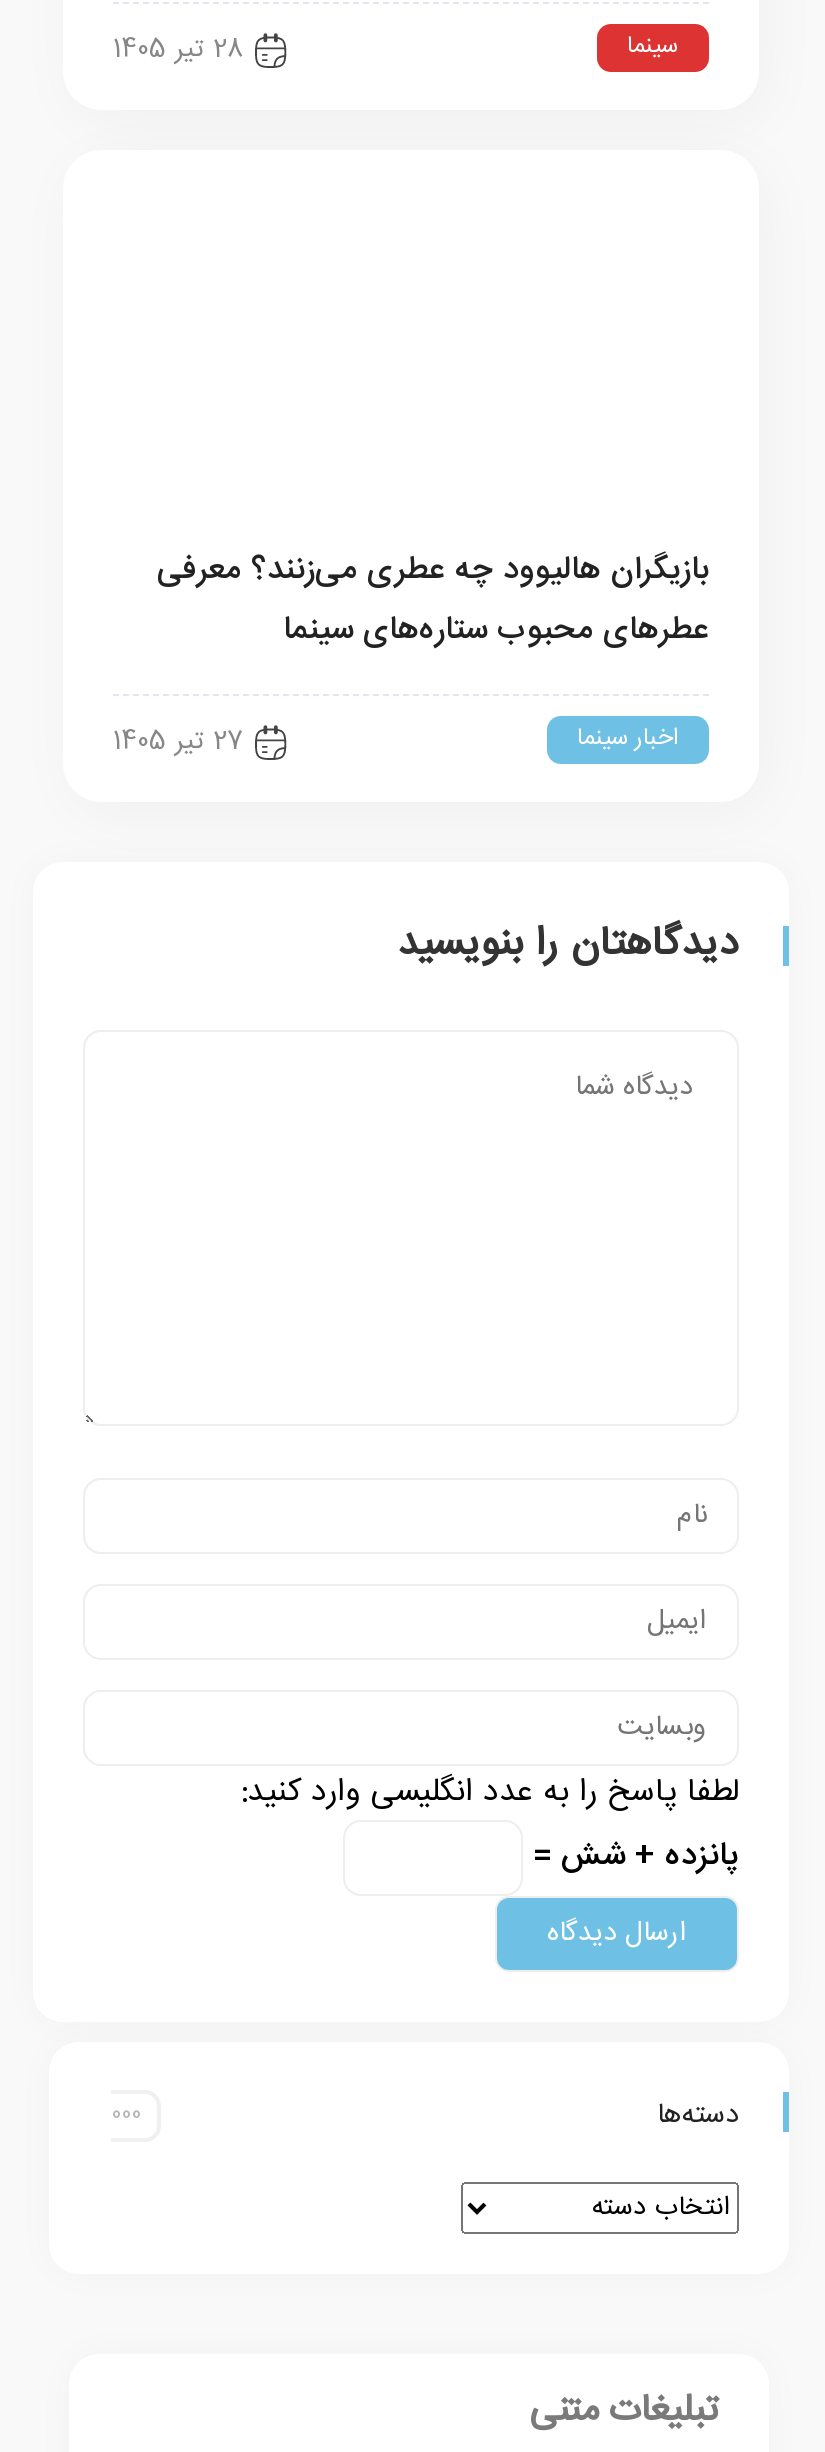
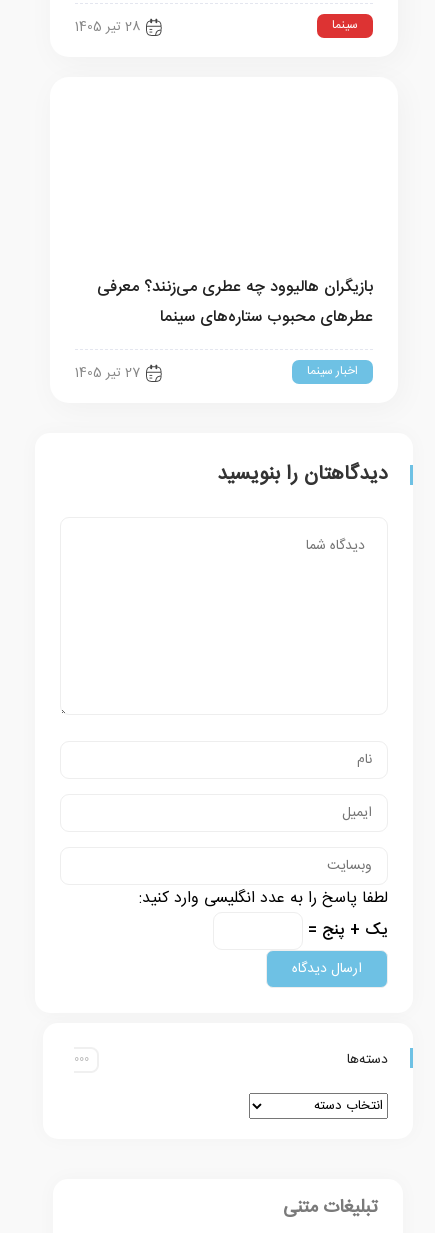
[523,1830,739,1884] پانزده + شش = -> [303,917,388,944] یک + پنج =

